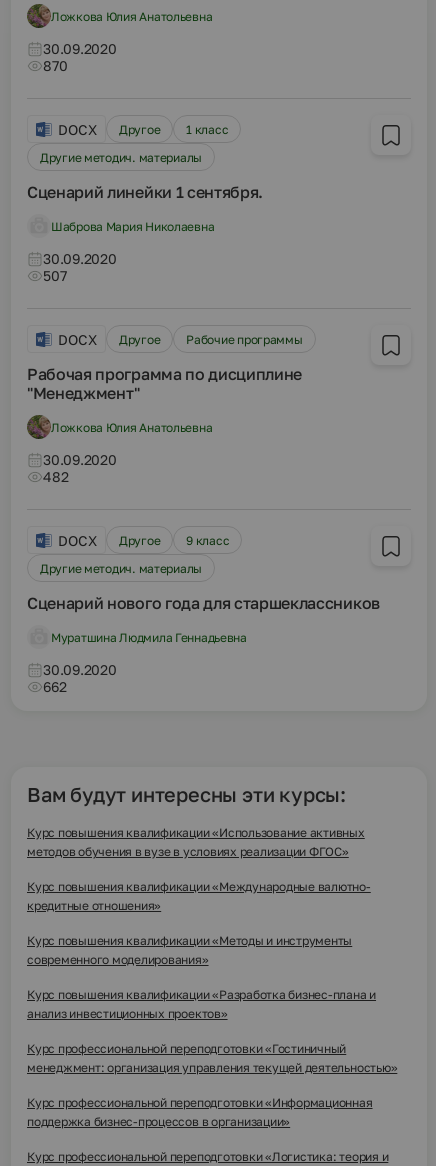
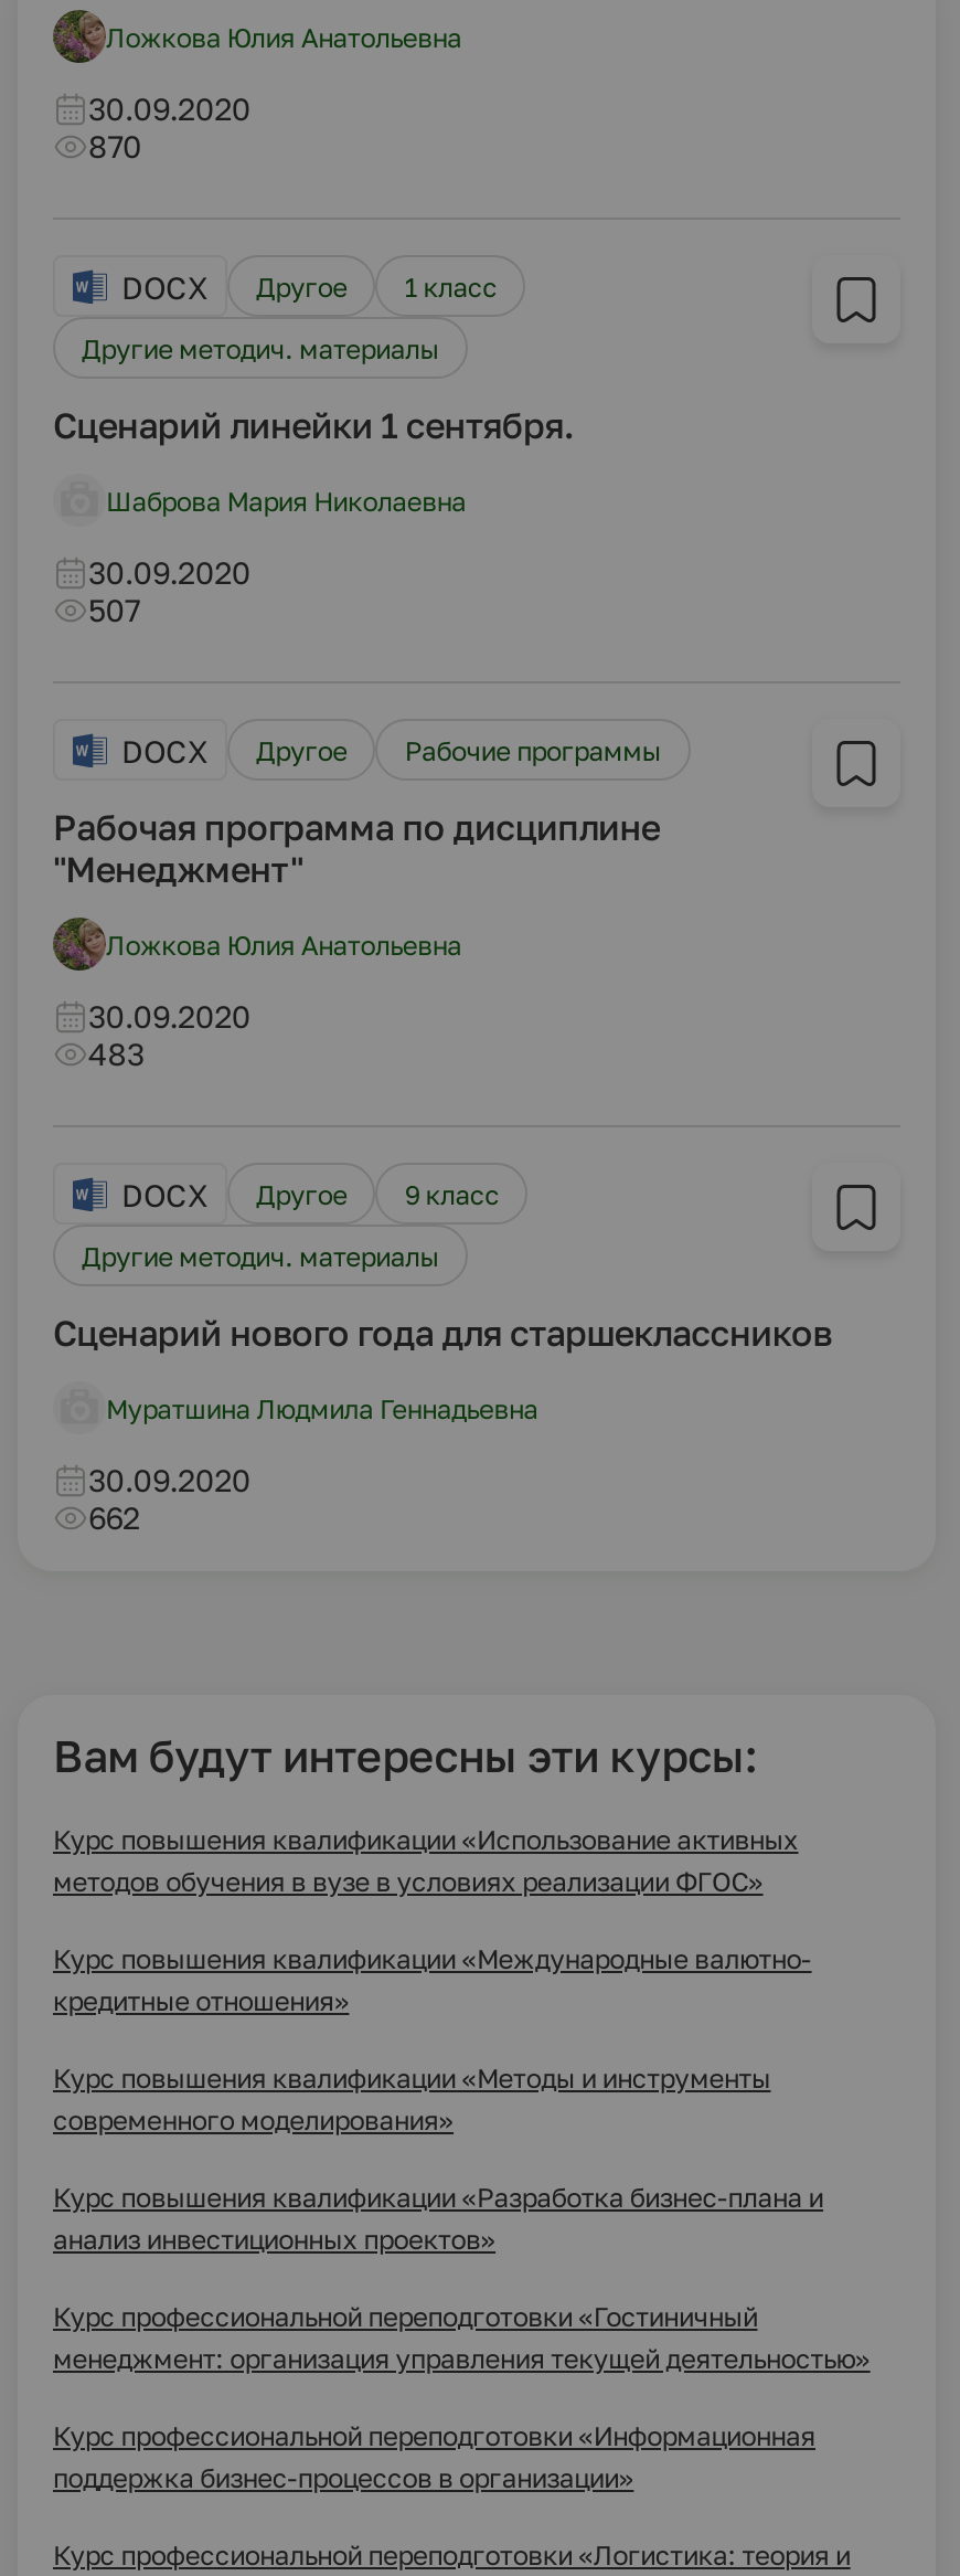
[43,468,68,485] 482 -> [88,1035,144,1072] 483

